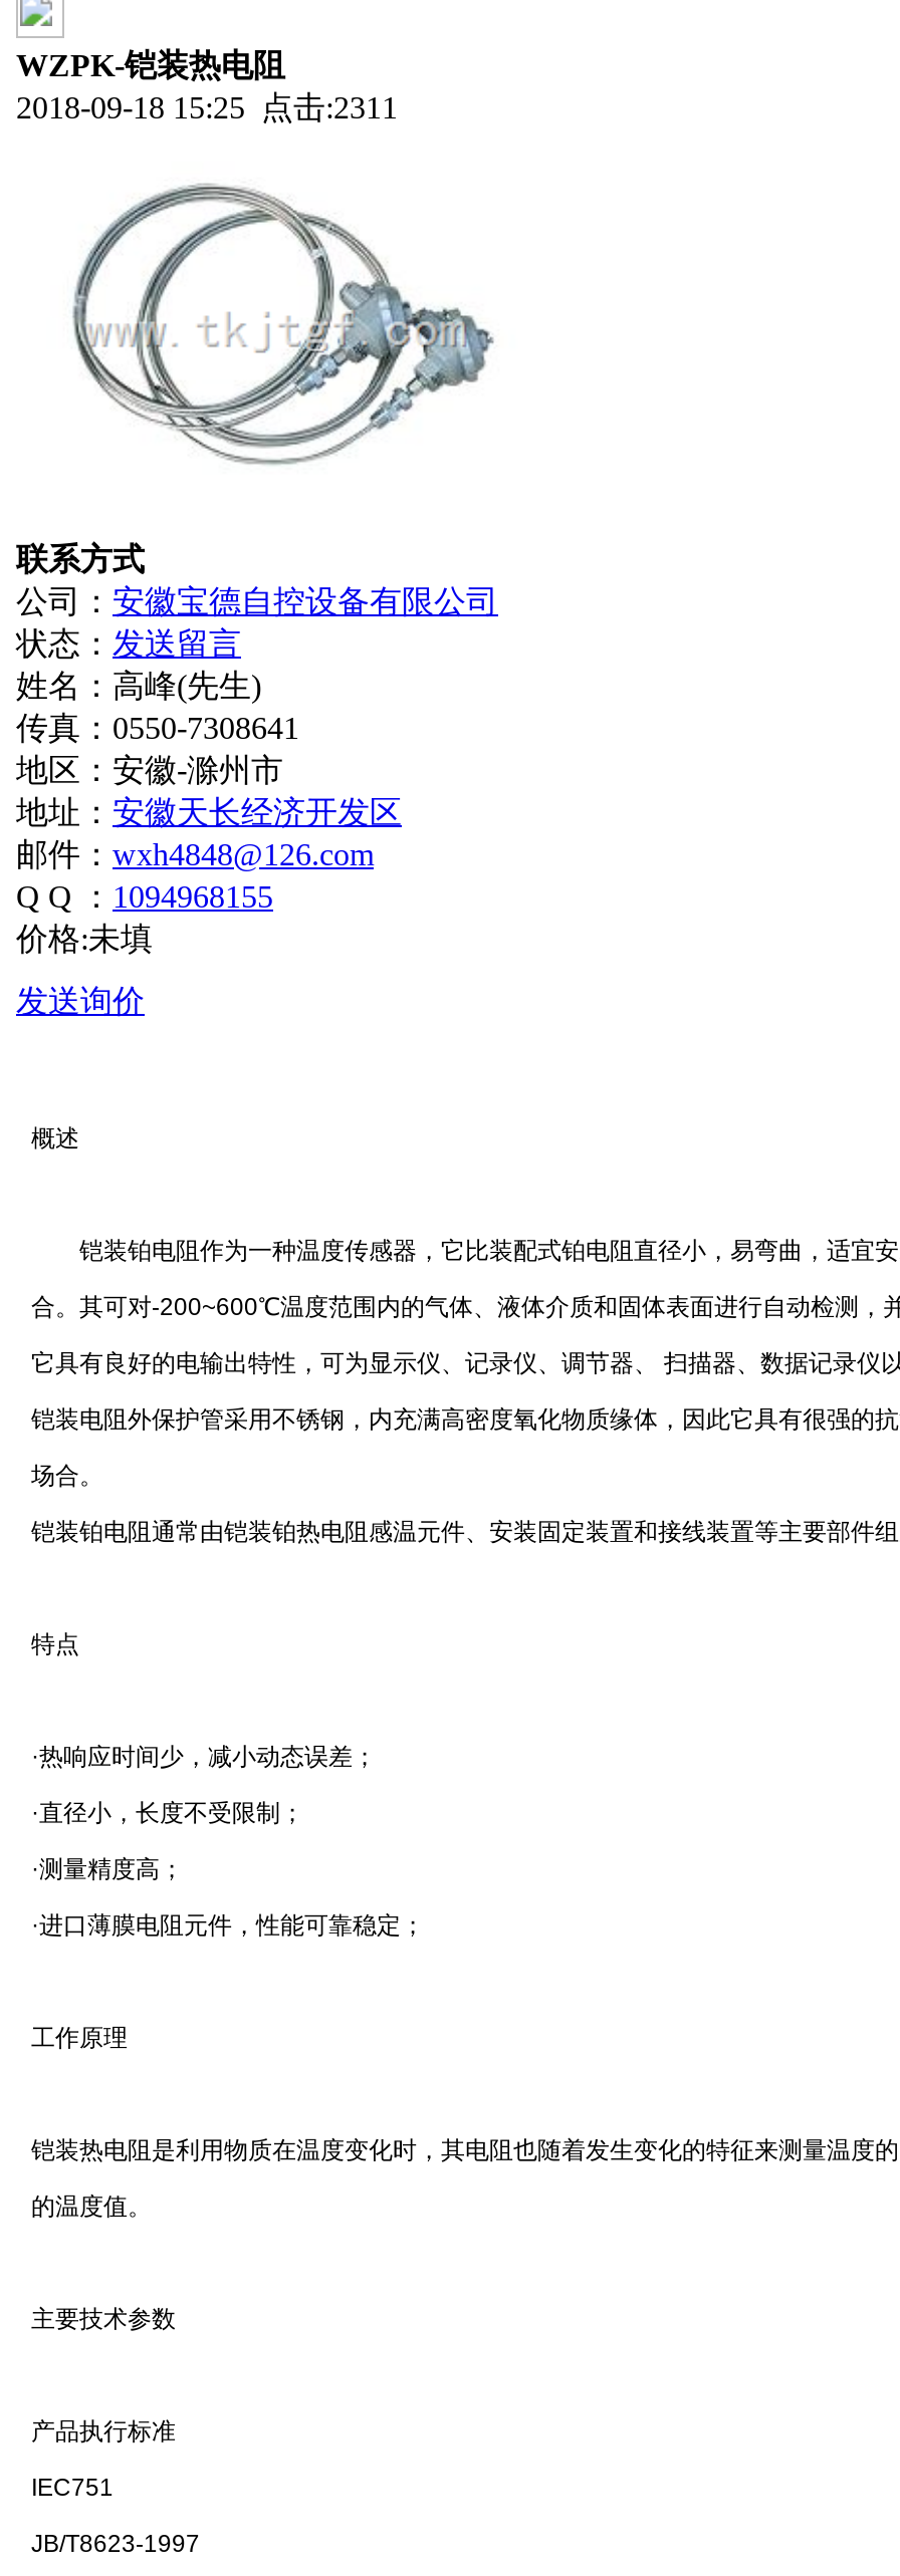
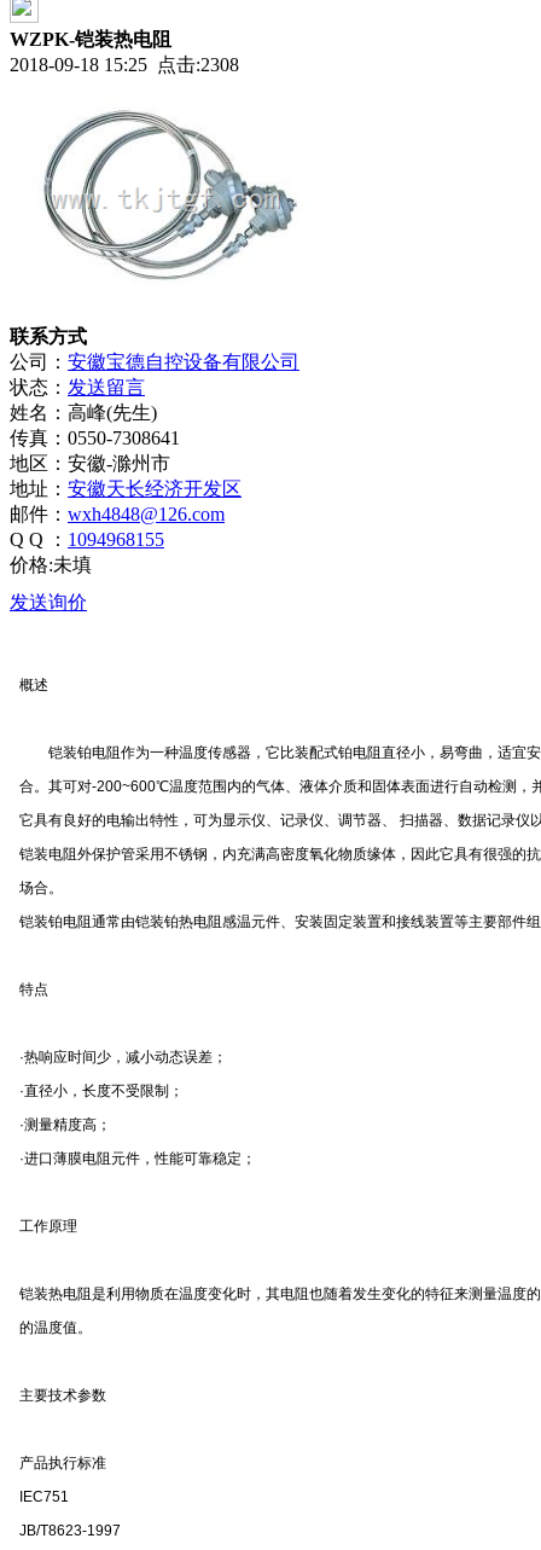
[16,90,398,124] 2018-09-18 15:25 点击:2311 -> [10,54,239,75] 2018-09-18 15:25 点击:2308

